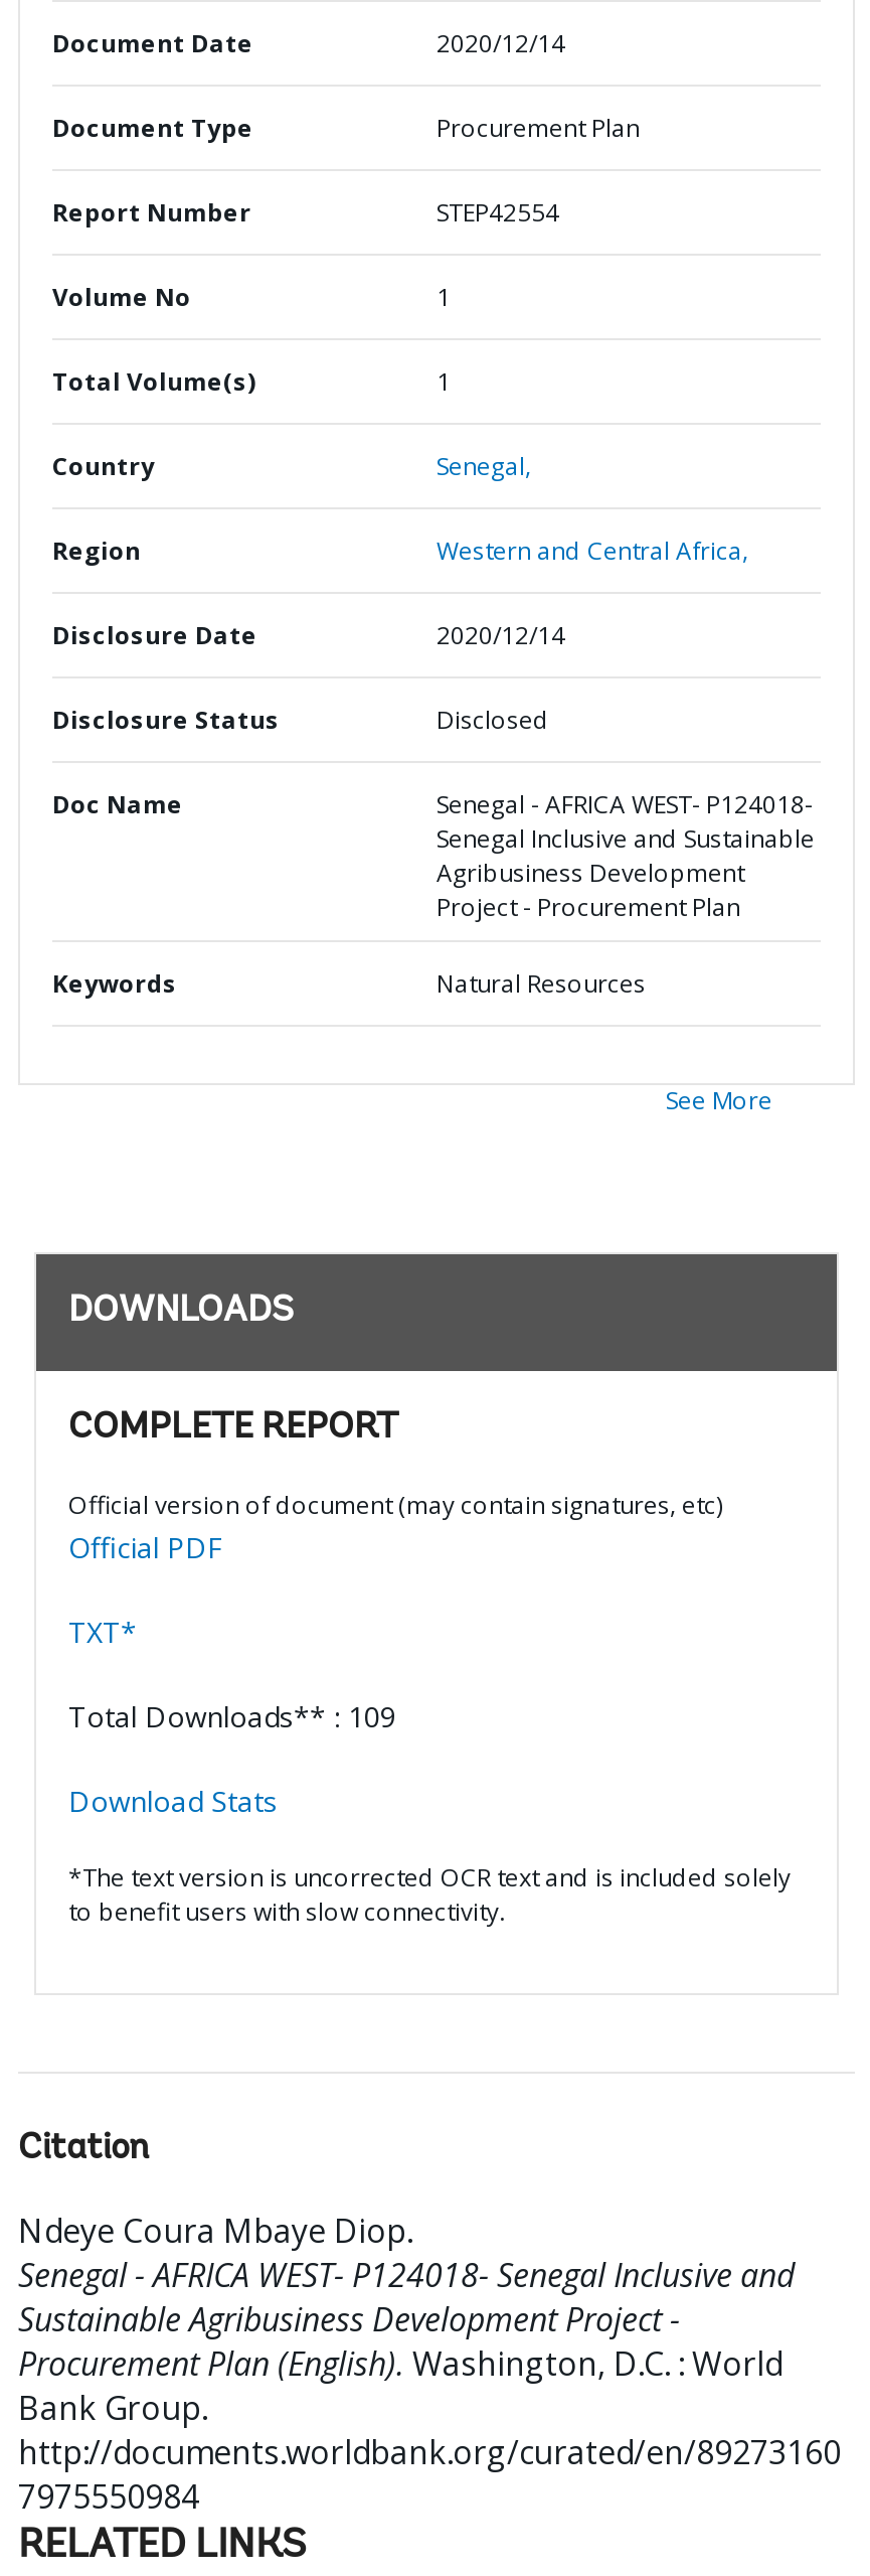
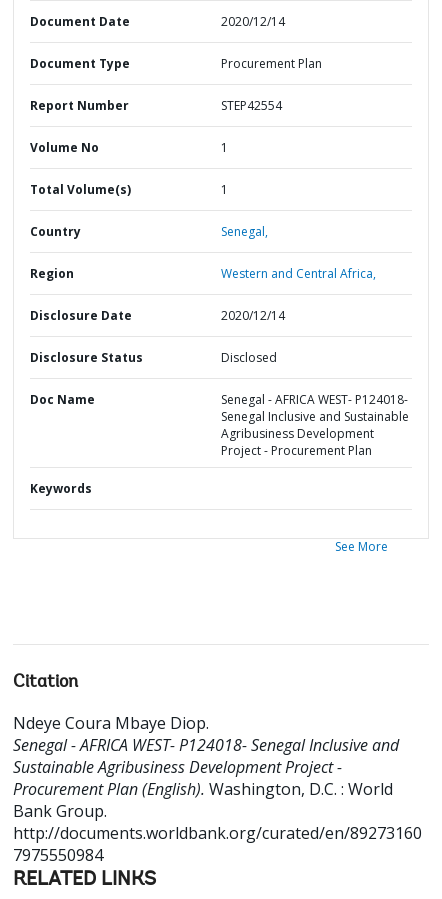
[437,966,646,1001] Natural Resources -> none
[68,1295,791,1929] DOWNLOADS | COMPLETE REPORT | Official version of document (may contain signatures, etc) | Official PDF | TXT* | Total Downloads** : 109 | Download Stats | *The text version is uncorrected OCR text and is included solely | to benefit users with slow connectivity. -> none

